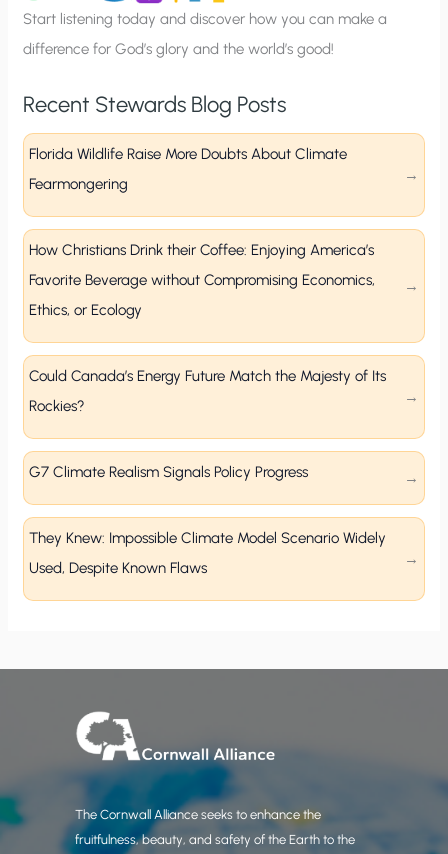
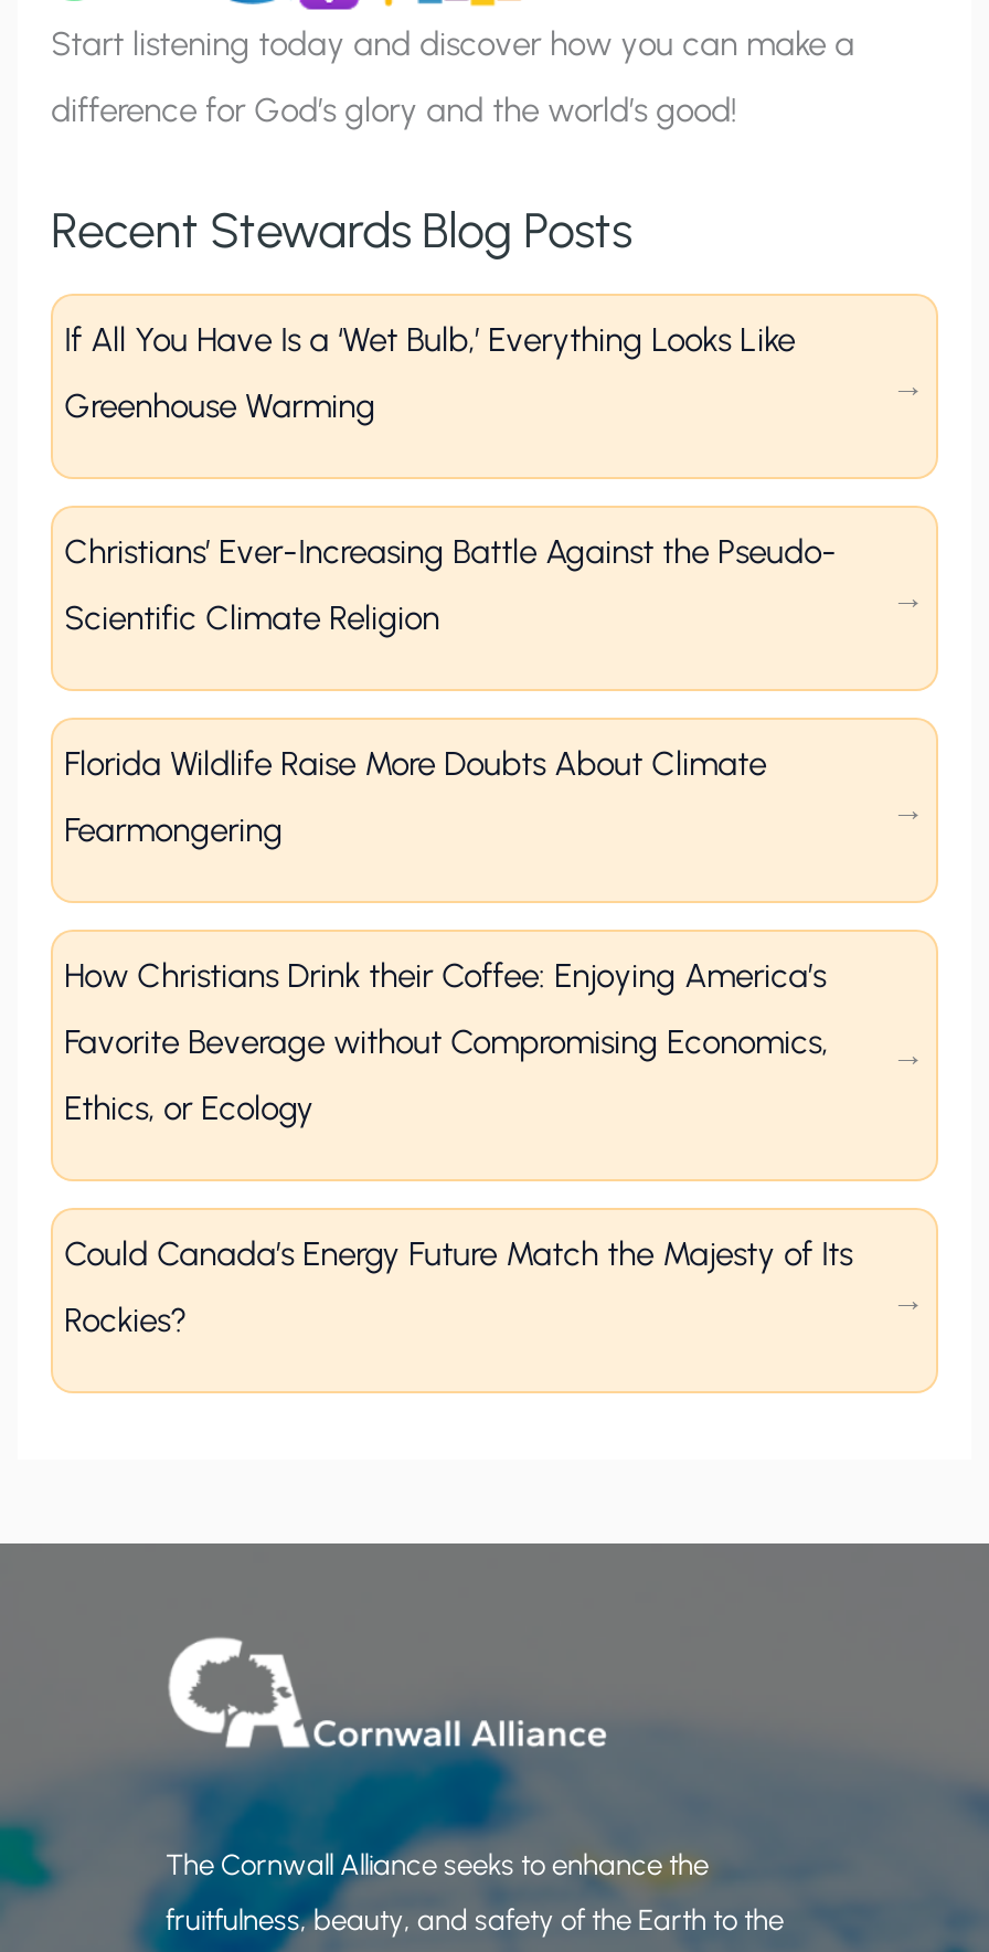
none -> [64,320,795,426] If All You Have Is a ‘Wet Bulb,’ Everything Looks Like | Greenhouse Warming
none -> [64,532,837,638] Christians’ Ever-Increasing Battle Against the Pseudo- | Scientific Climate Religion
moved [29,145,386,415] -> [64,744,852,1340]: Florida Wildlife Raise More Doubts About Climate | Fearmongering | How Christians Drink their Coffee: Enjoying America’s | Favorite Beverage without Compromising Economics, | Ethics, or Ecology | Could Canada’s Energy Future Match the Majesty of Its | Rockies?
[29,463,308,481] G7 Climate Realism Signals Policy Progress -> none
[29,529,386,577] They Knew: Impossible Climate Model Scenario Widely | Used, Despite Known Flaws -> none

